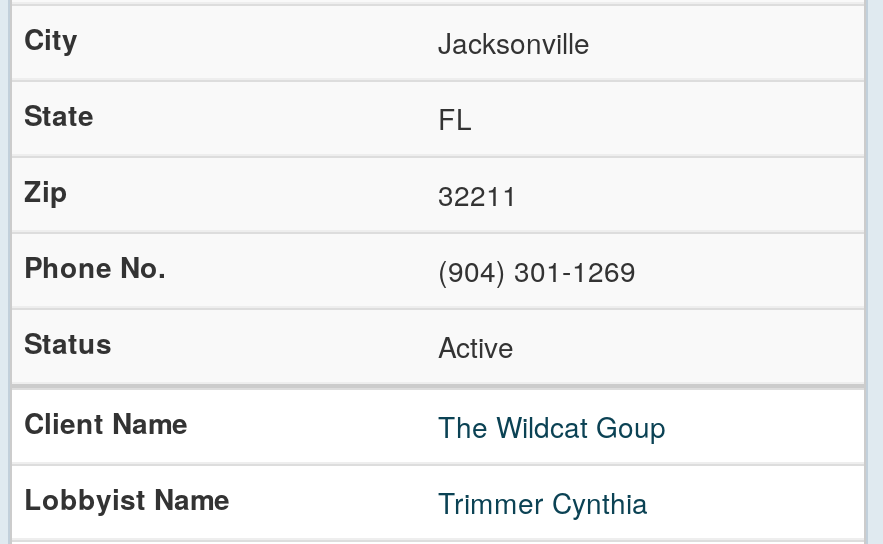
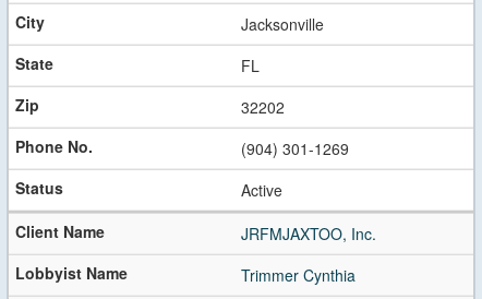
[438,174,518,214] 32211 -> [241,96,285,118] 32202
[438,406,666,446] The Wildcat Goup -> [241,223,376,244] JRFMJAXTOO, Inc.

